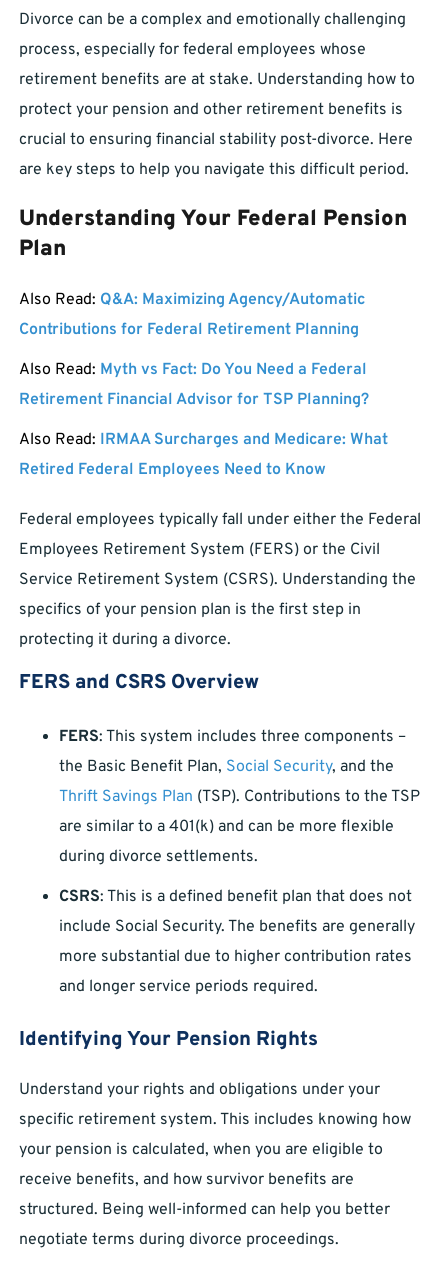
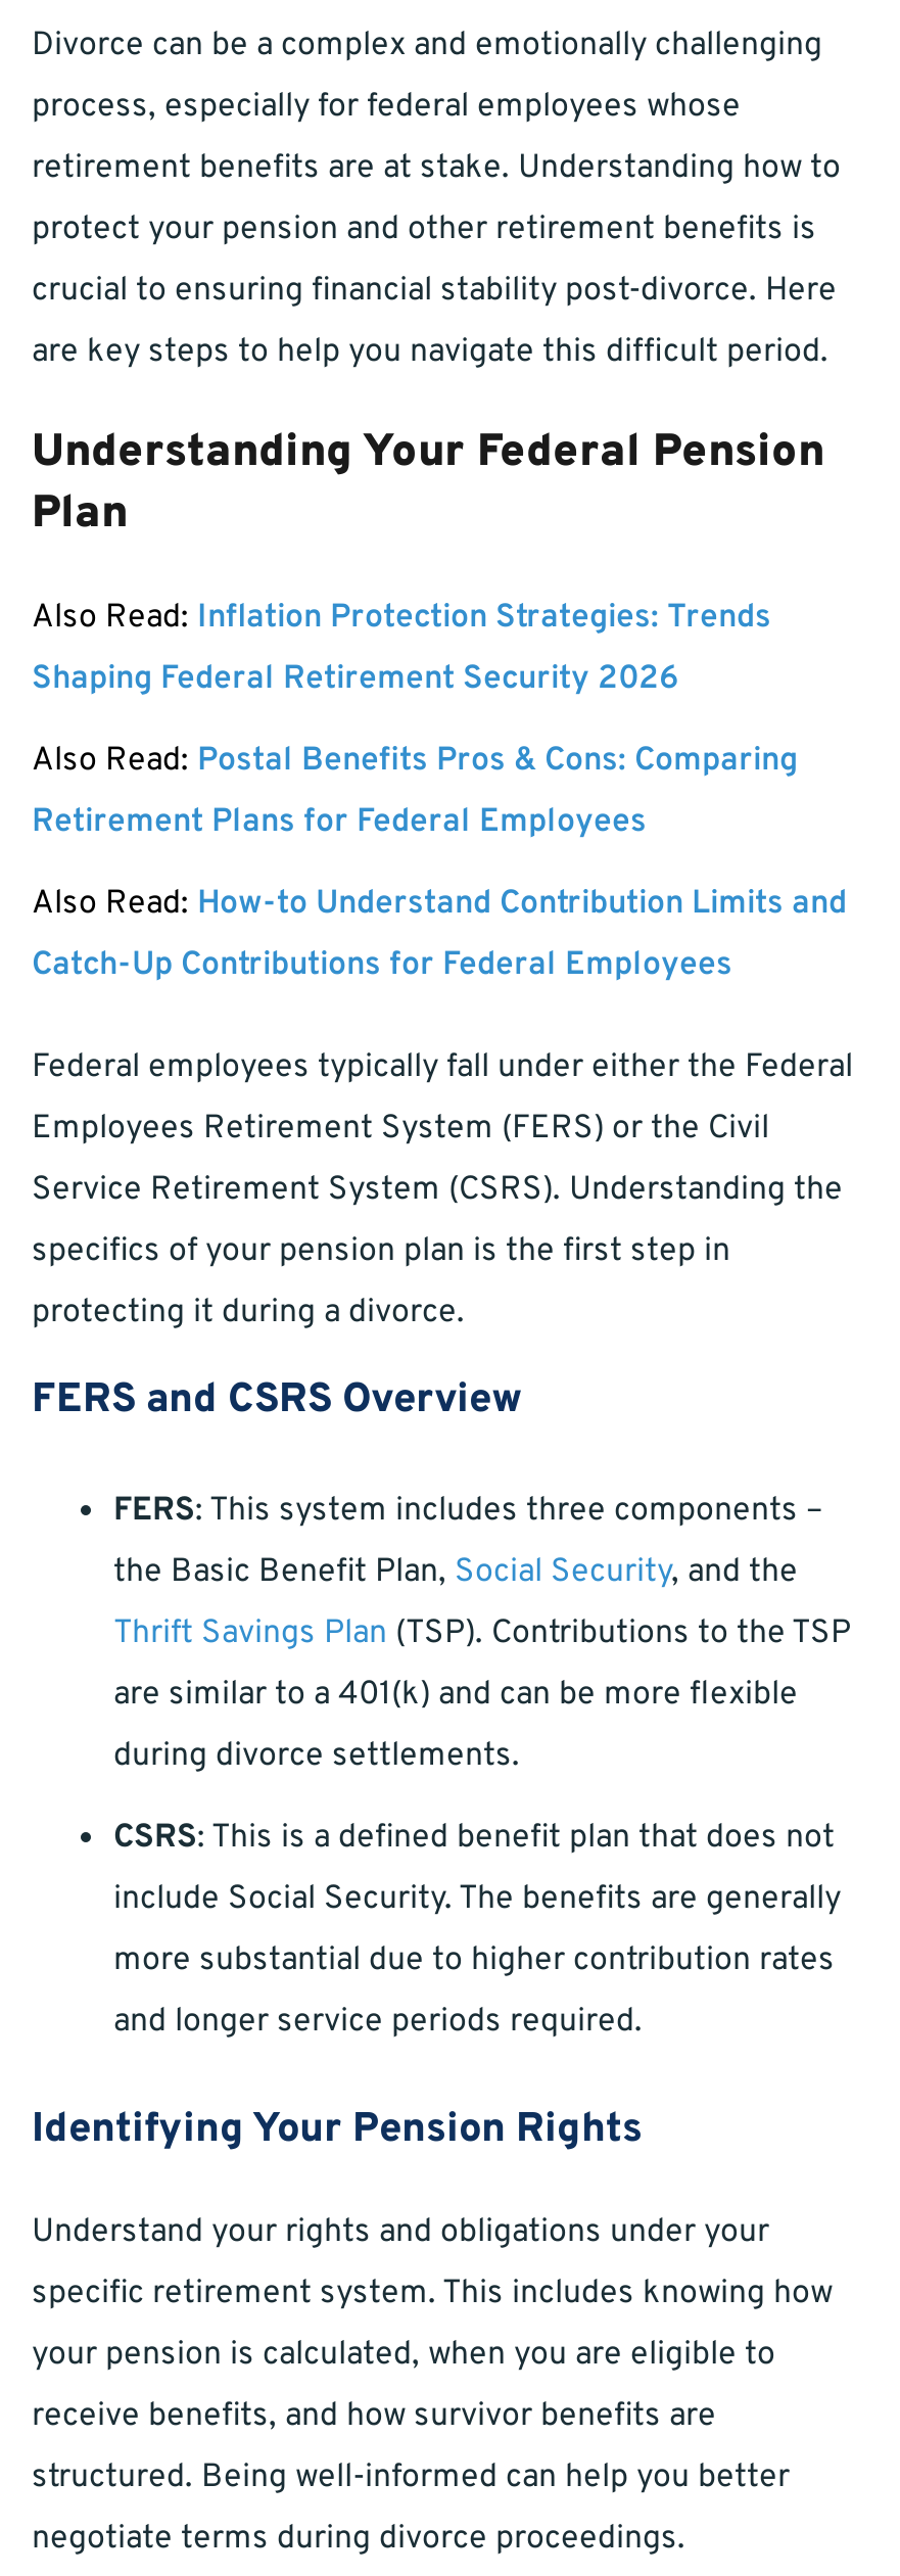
[19,290,365,310] Also Read: Q&A: Maximizing Agency/Automatic -> [32,598,771,639] Also Read: Inflation Protection Strategies: Trends
[19,320,359,340] Contributions for Federal Retirement Planning -> [32,660,679,701] Shaping Federal Retirement Security 2026
[19,360,367,380] Also Read: Myth vs Fact: Do You Need a Federal -> [32,741,798,782] Also Read: Postal Benefits Pros & Cons: Comparing
[19,390,369,410] Retirement Financial Advisor for TSP Planning? -> [32,803,647,844] Retirement Plans for Federal Employees
[19,430,388,450] Also Read: IRMAA Surcharges and Medicare: What -> [32,884,847,925] Also Read: How-to Understand Contribution Limits and
[19,460,326,480] Retired Federal Employees Need to Know -> [32,946,732,987] Catch-Up Contributions for Federal Employees

